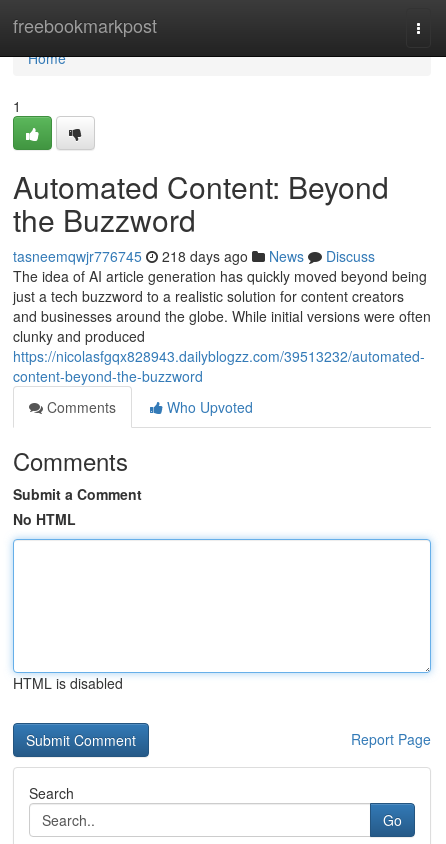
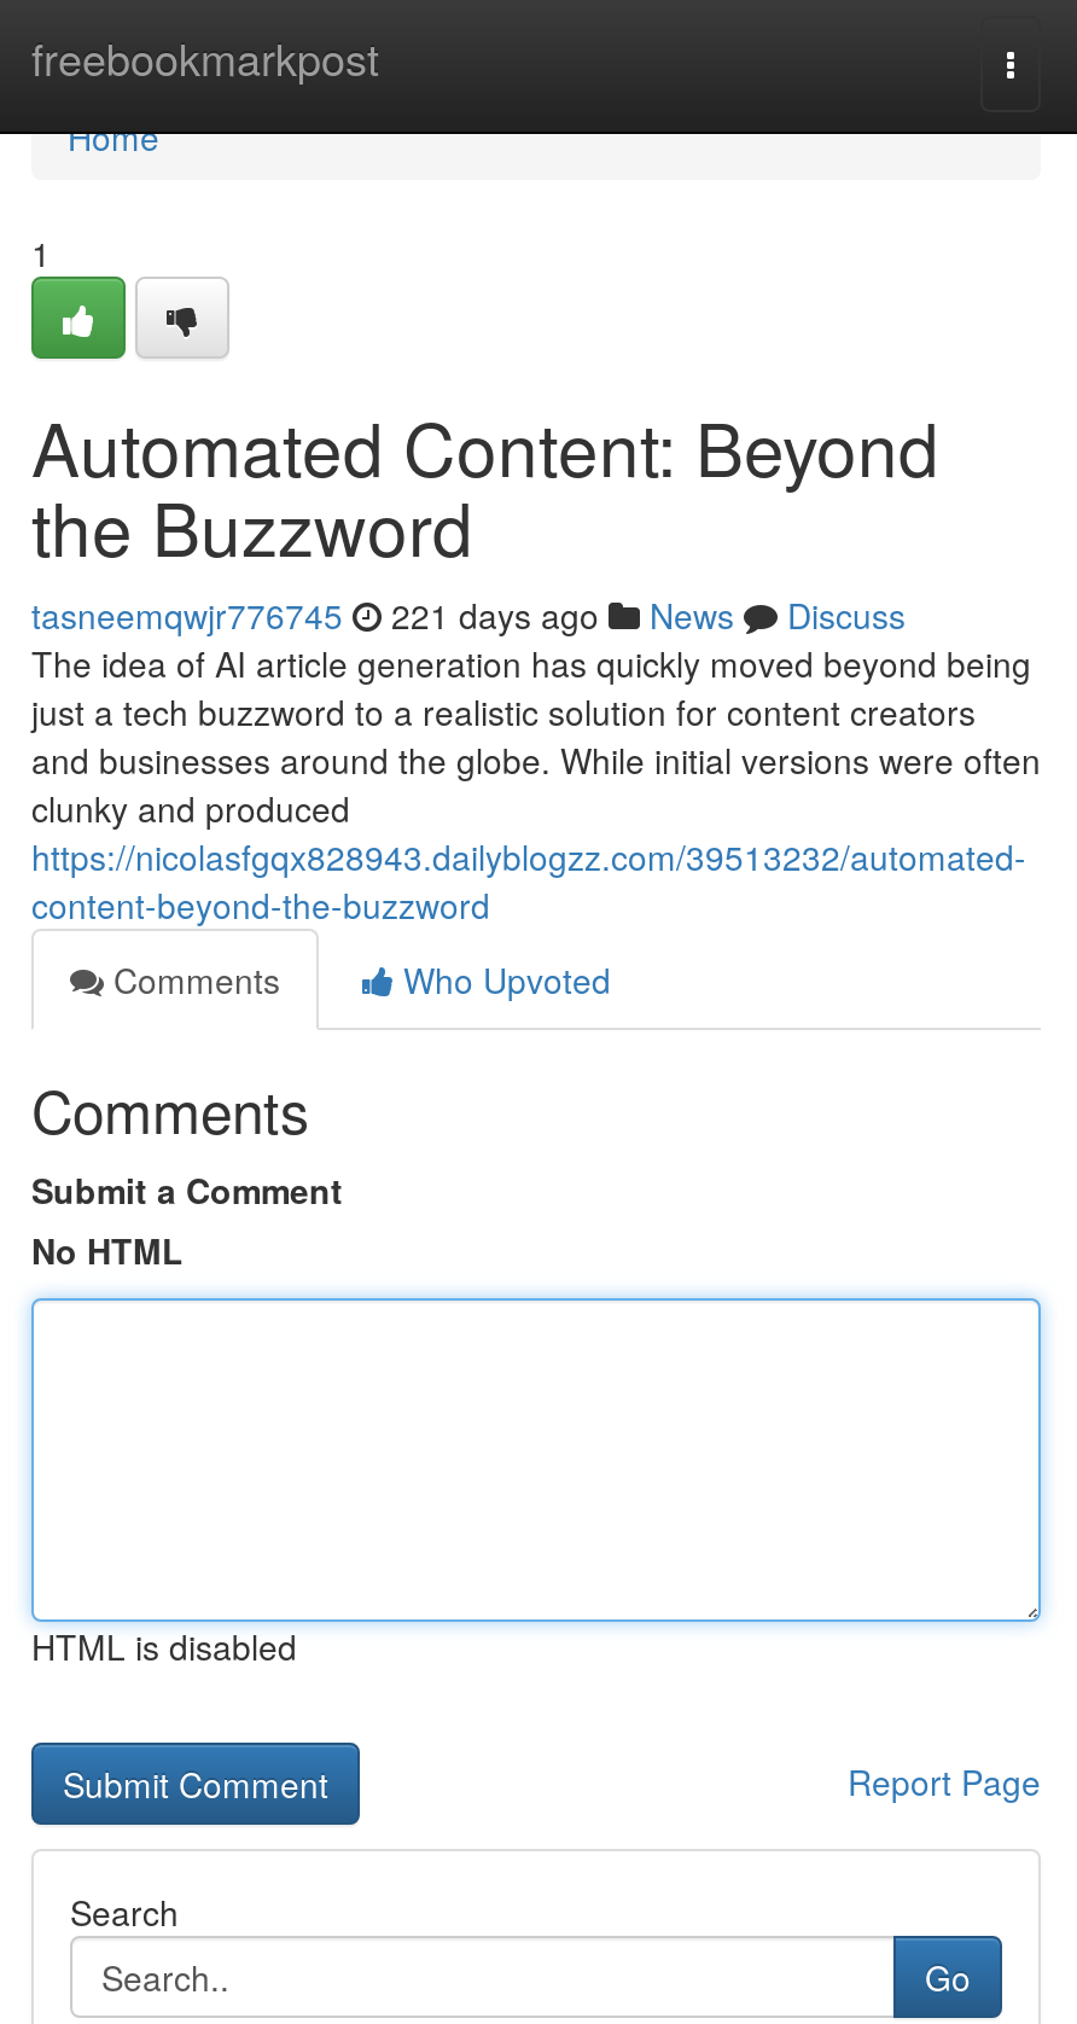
[13,246,375,266] tasneemqwjr776745 218 days ago News Discuss -> [31,591,906,639] tasneemqwjr776745 221 days ago News Discuss

